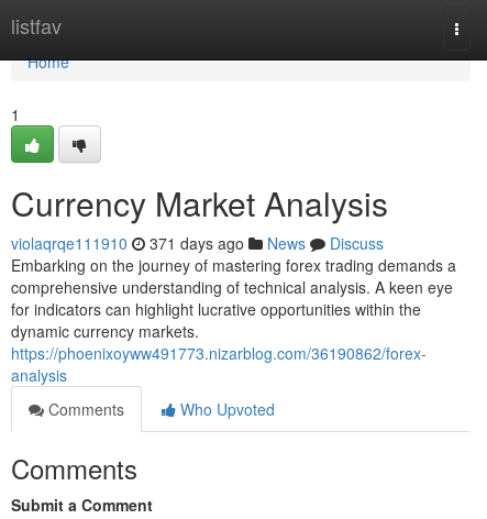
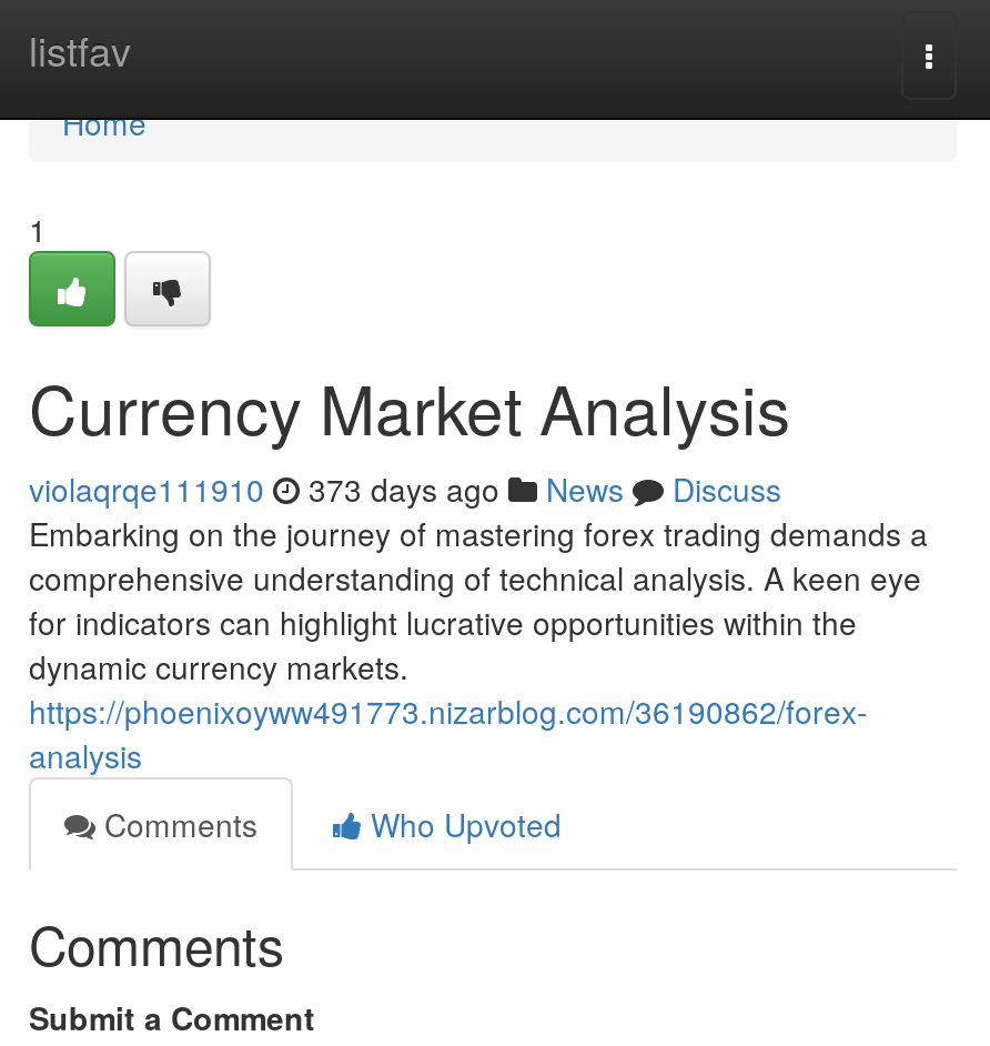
[11,232,384,254] violaqrqe111910 371 days ago News Discuss -> [29,466,781,511] violaqrqe111910 373 days ago News Discuss

